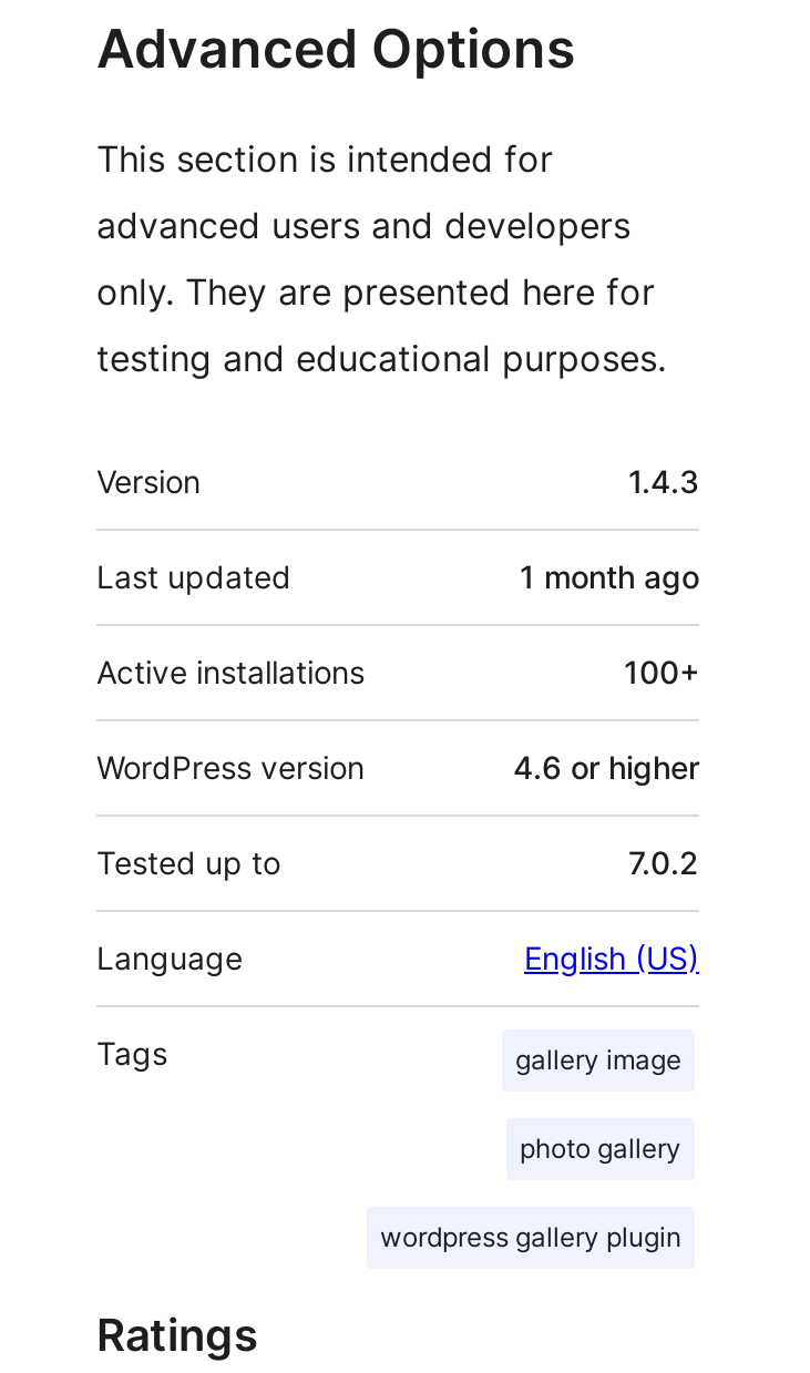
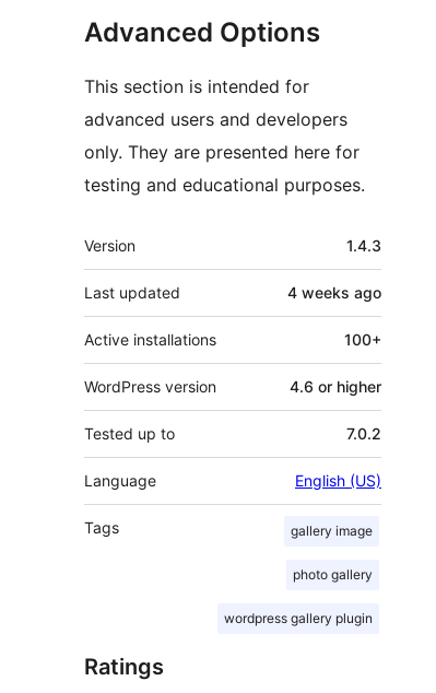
[520,557,699,594] 1 month ago -> [287,283,381,301] 4 weeks ago

